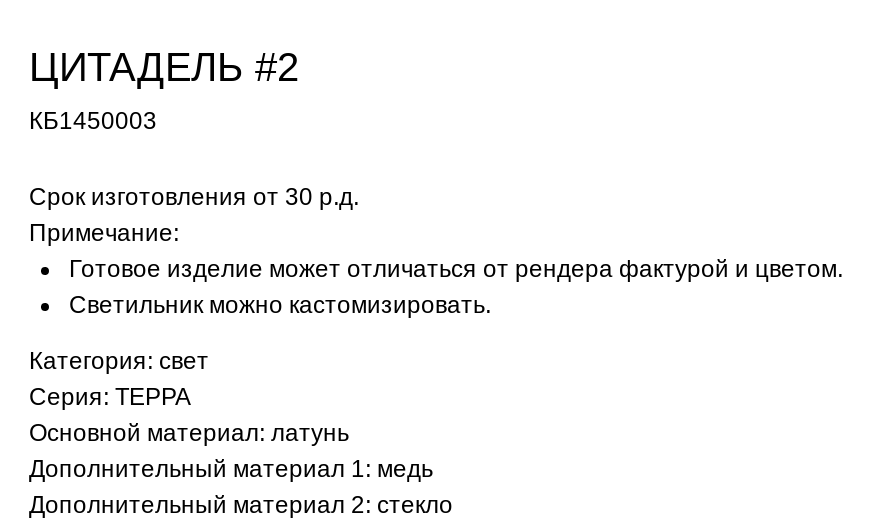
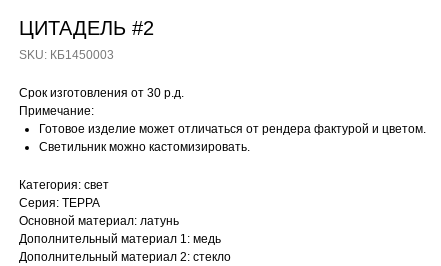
[29,107,157,135] КБ1450003 -> [19,48,114,62] SKU: КБ1450003

